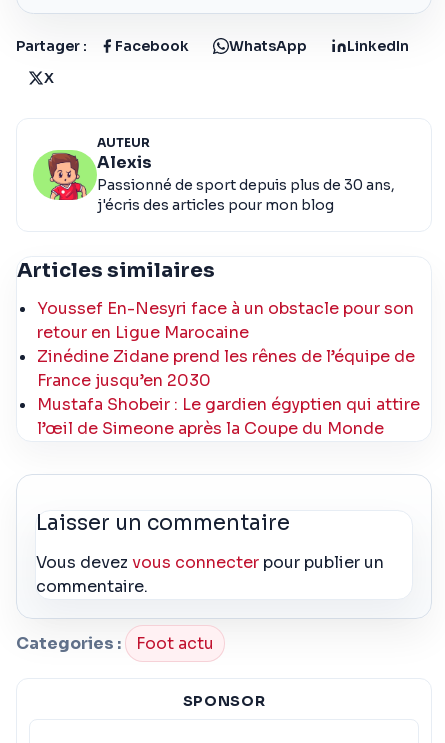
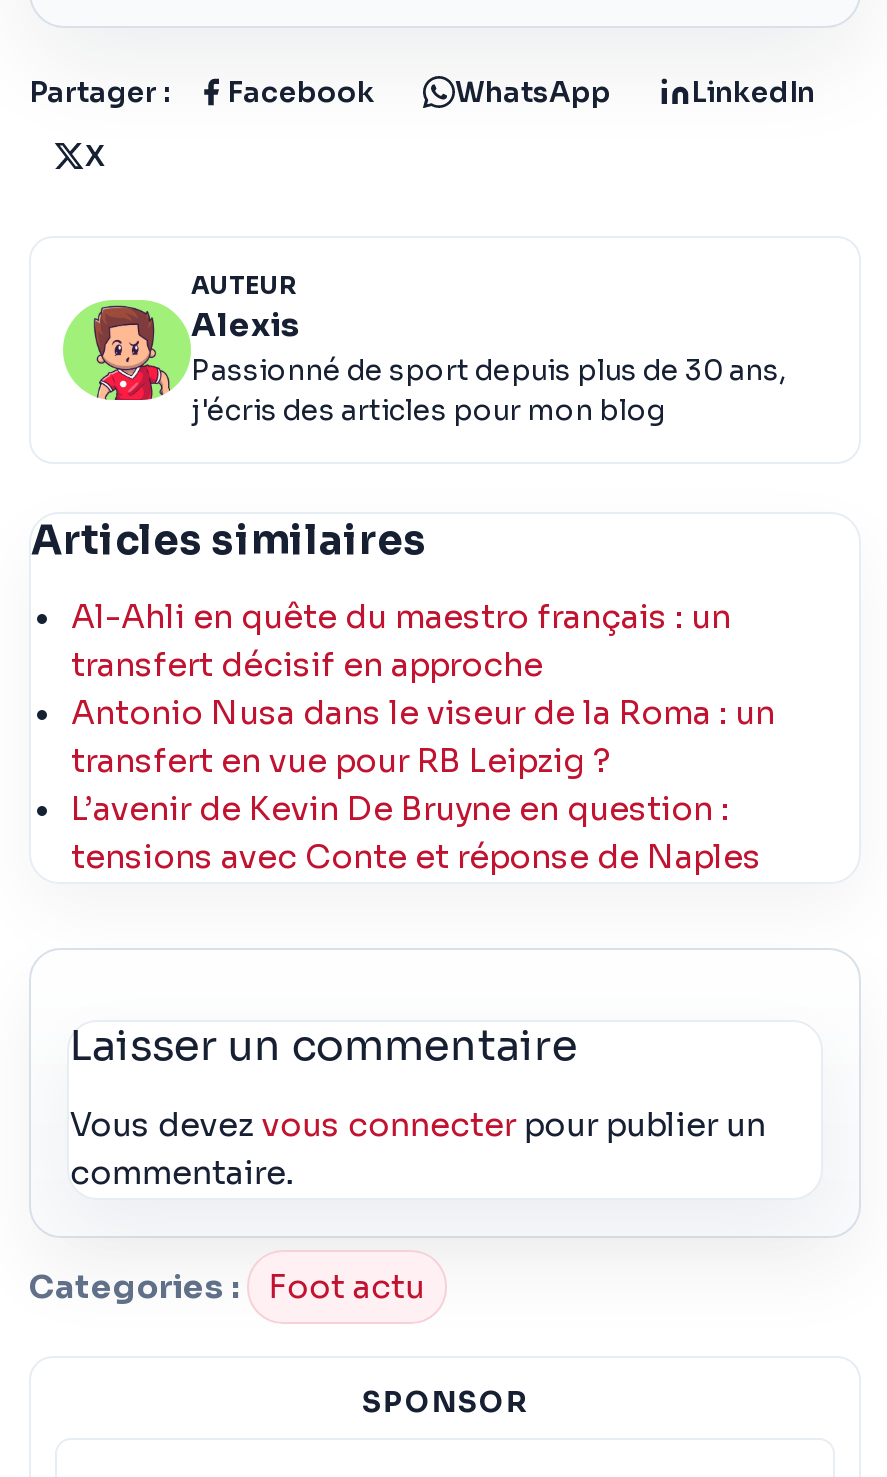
[37,298,420,439] Youssef En-Nesyri face à un obstacle pour son | retour en Ligue Marocaine | Zinédine Zidane prend les rênes de l’équipe de | France jusqu’en 2030 | Mustafa Shobeir : Le gardien égyptien qui attire | l’œil de Simeone après la Coupe du Monde -> [71,597,775,879] Al-Ahli en quête du maestro français : un | transfert décisif en approche | Antonio Nusa dans le viseur de la Roma : un | transfert en vue pour RB Leipzig ? | L’avenir de Kevin De Bruyne en question : | tensions avec Conte et réponse de Naples

